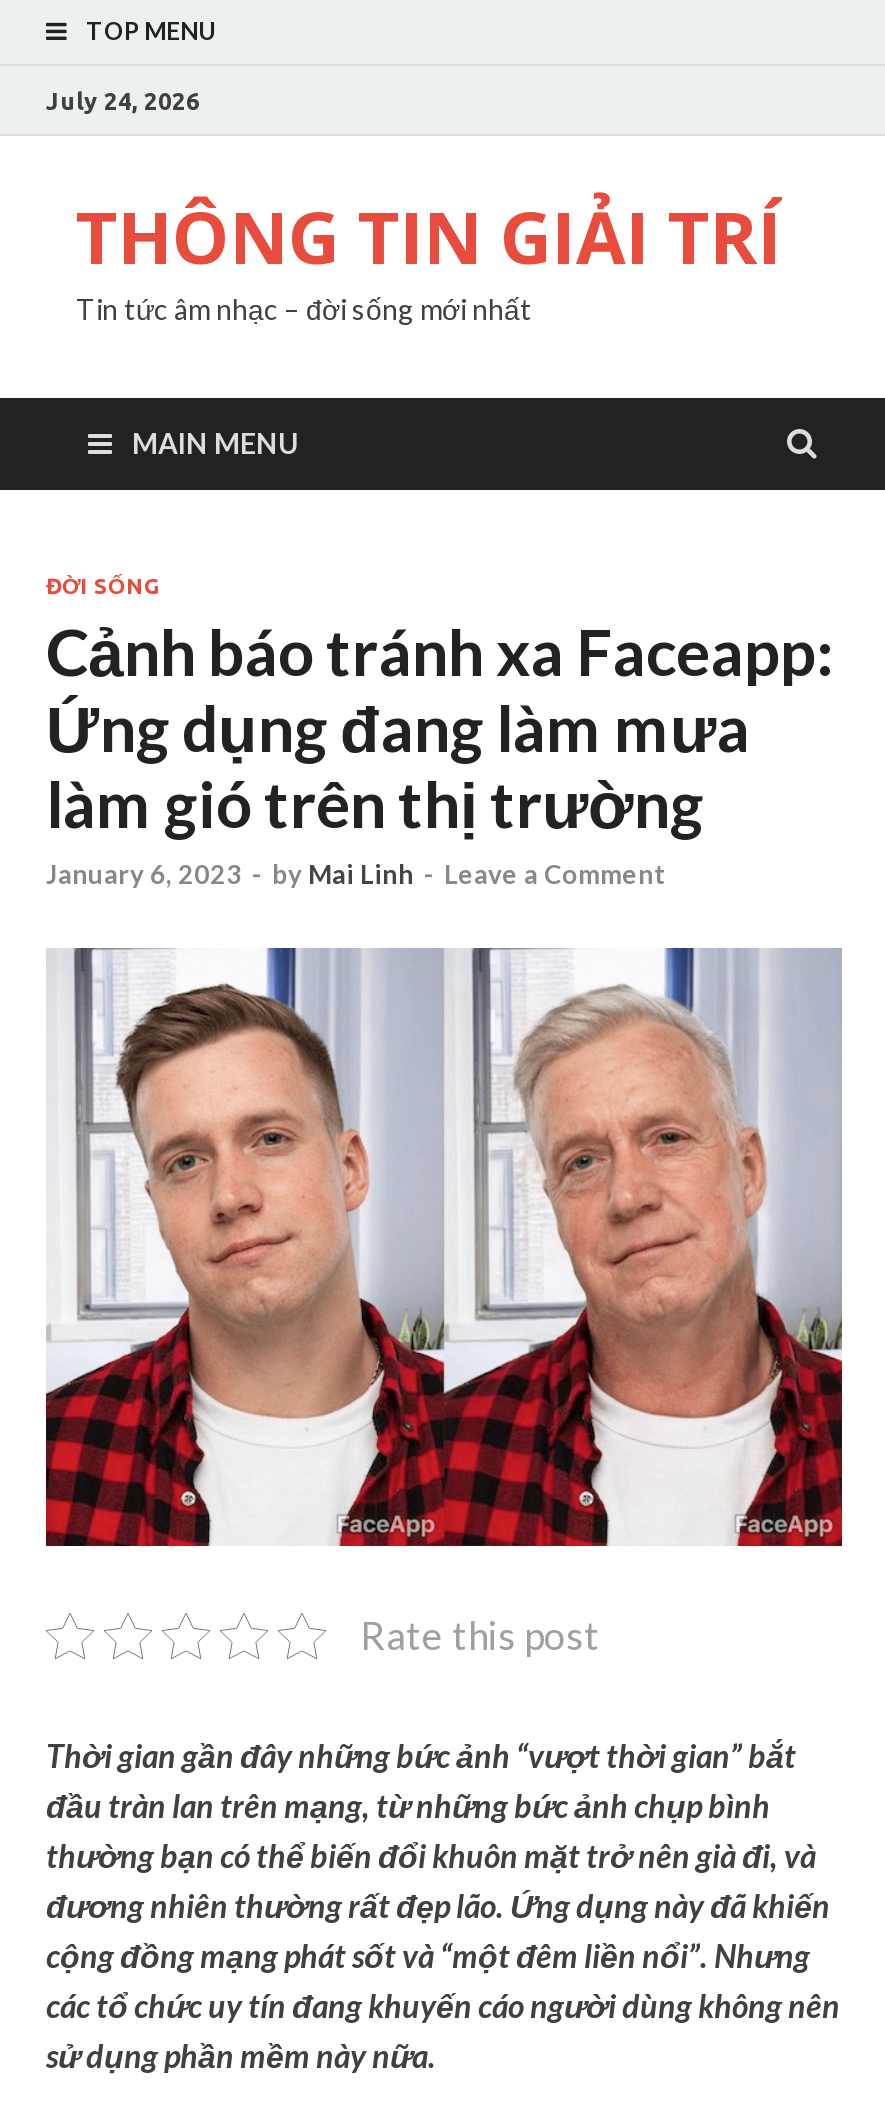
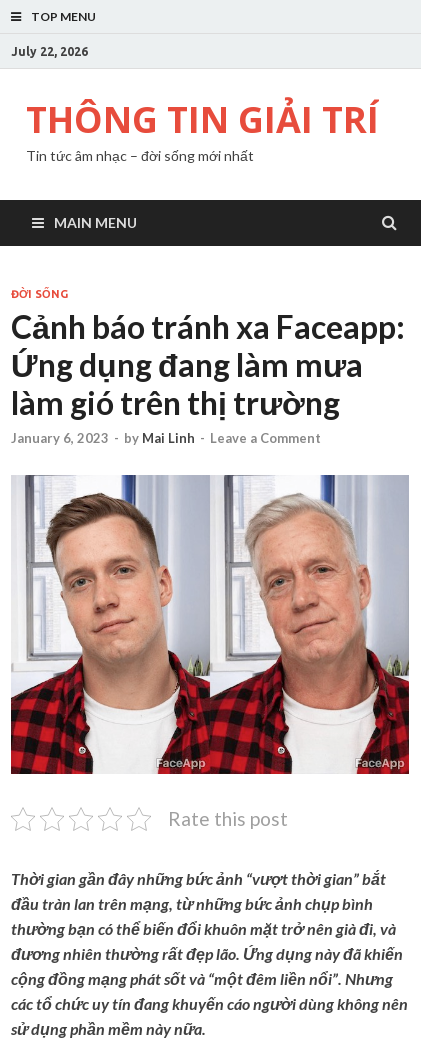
[46,87,200,113] July 24, 2026 -> [11,44,88,57] July 22, 2026

